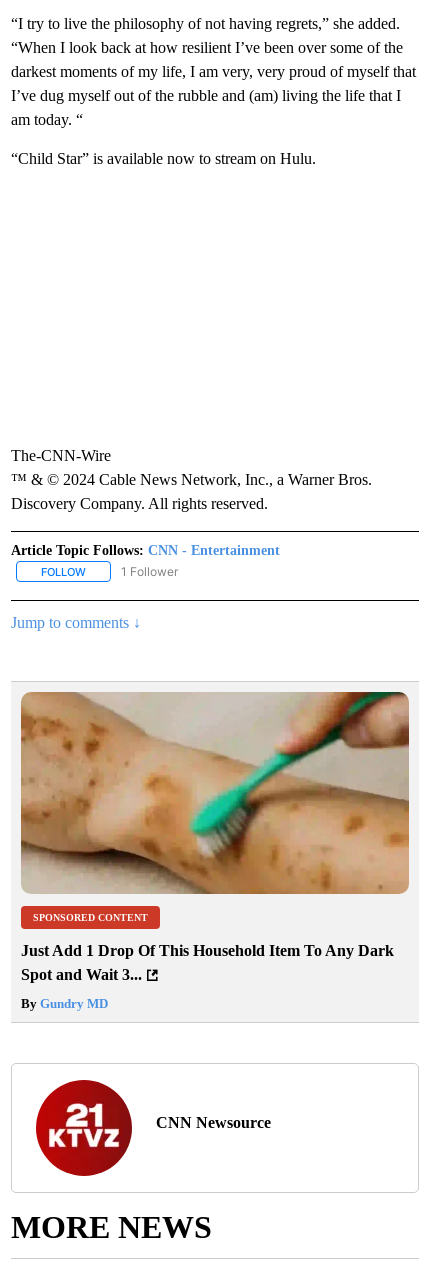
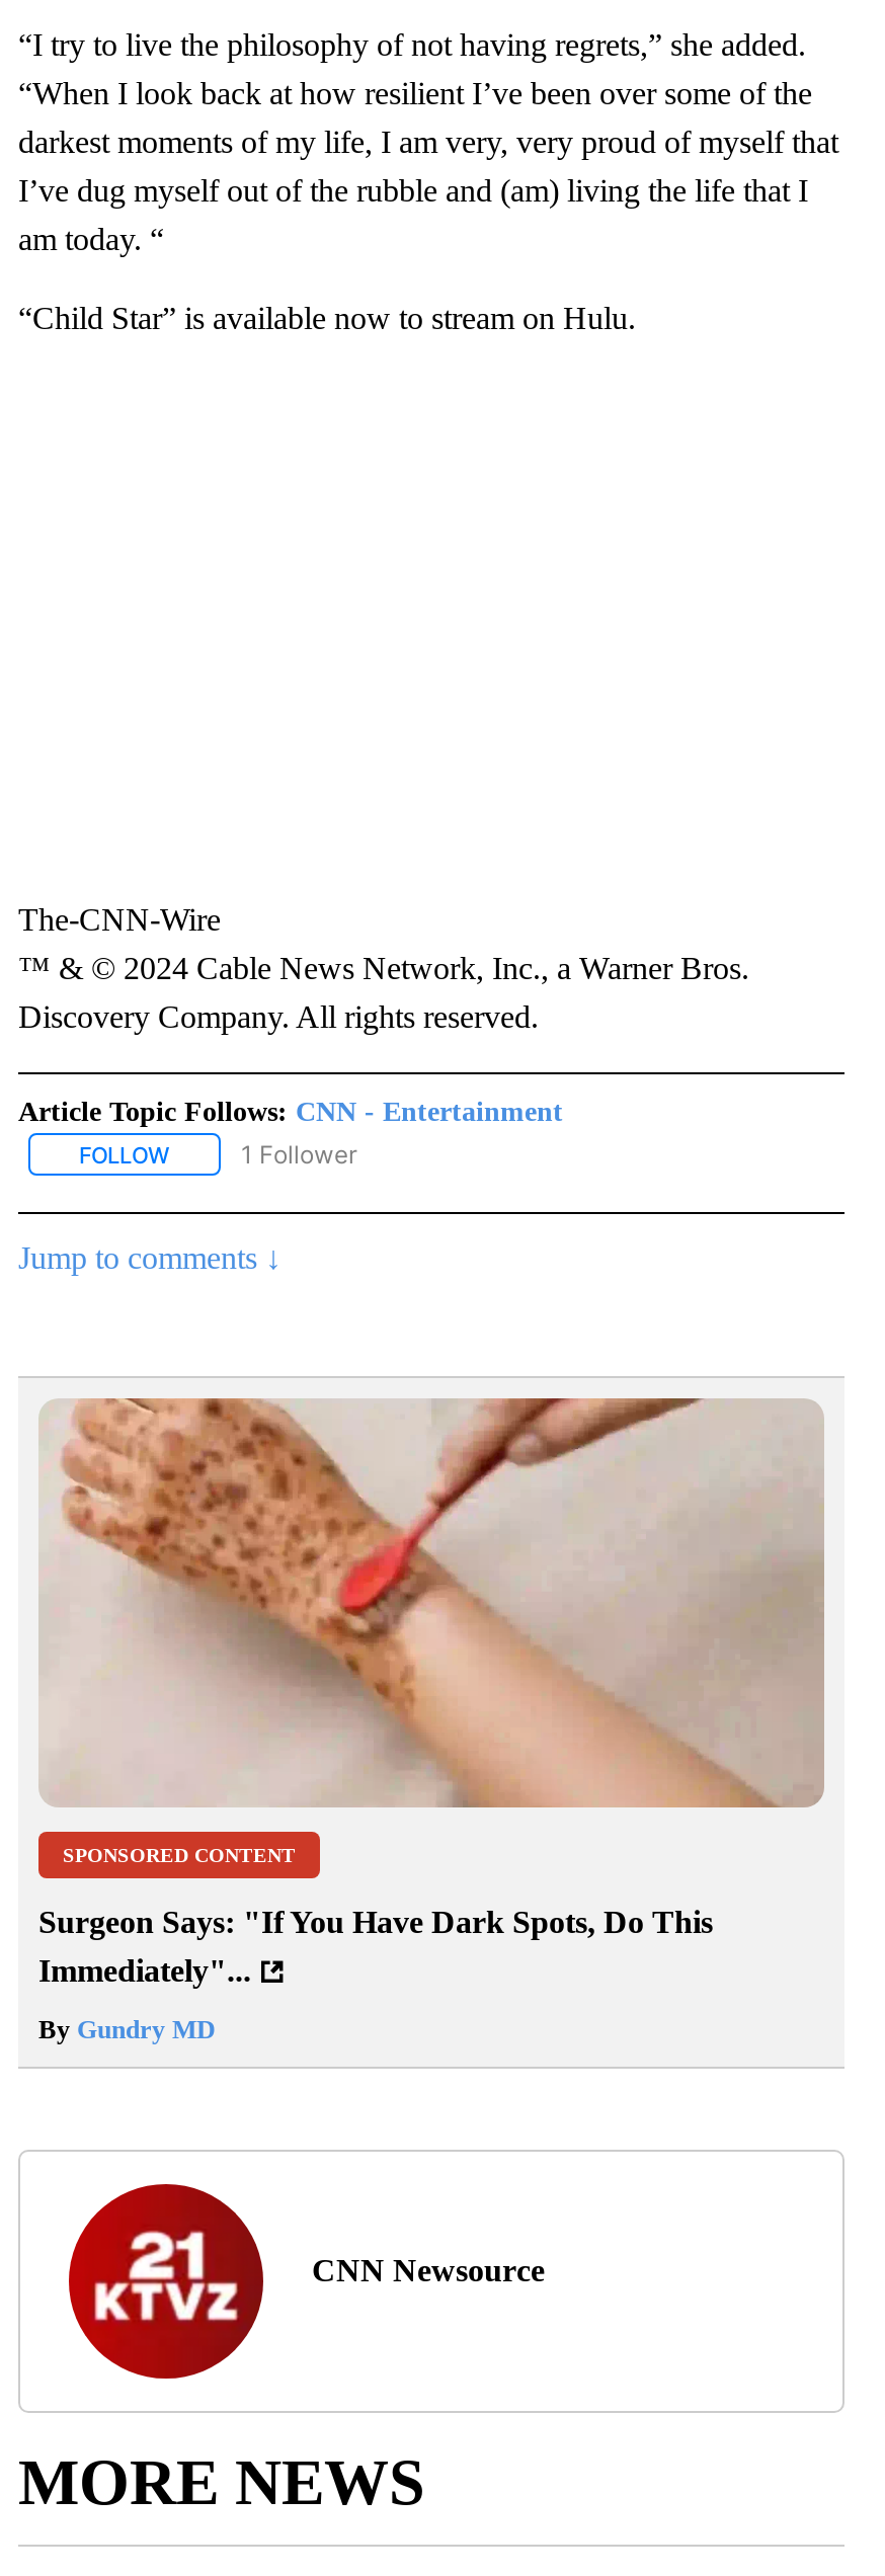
[20,691,409,894] [image] -> [38,1398,822,1807] [image]
[21,942,394,983] Just Add 1 Drop Of This Household Item To Any Dark | Spot and Wait 3... -> [38,1906,713,1989] Surgeon Says: "If You Have Dark Spots, Do This | Immediately"...

